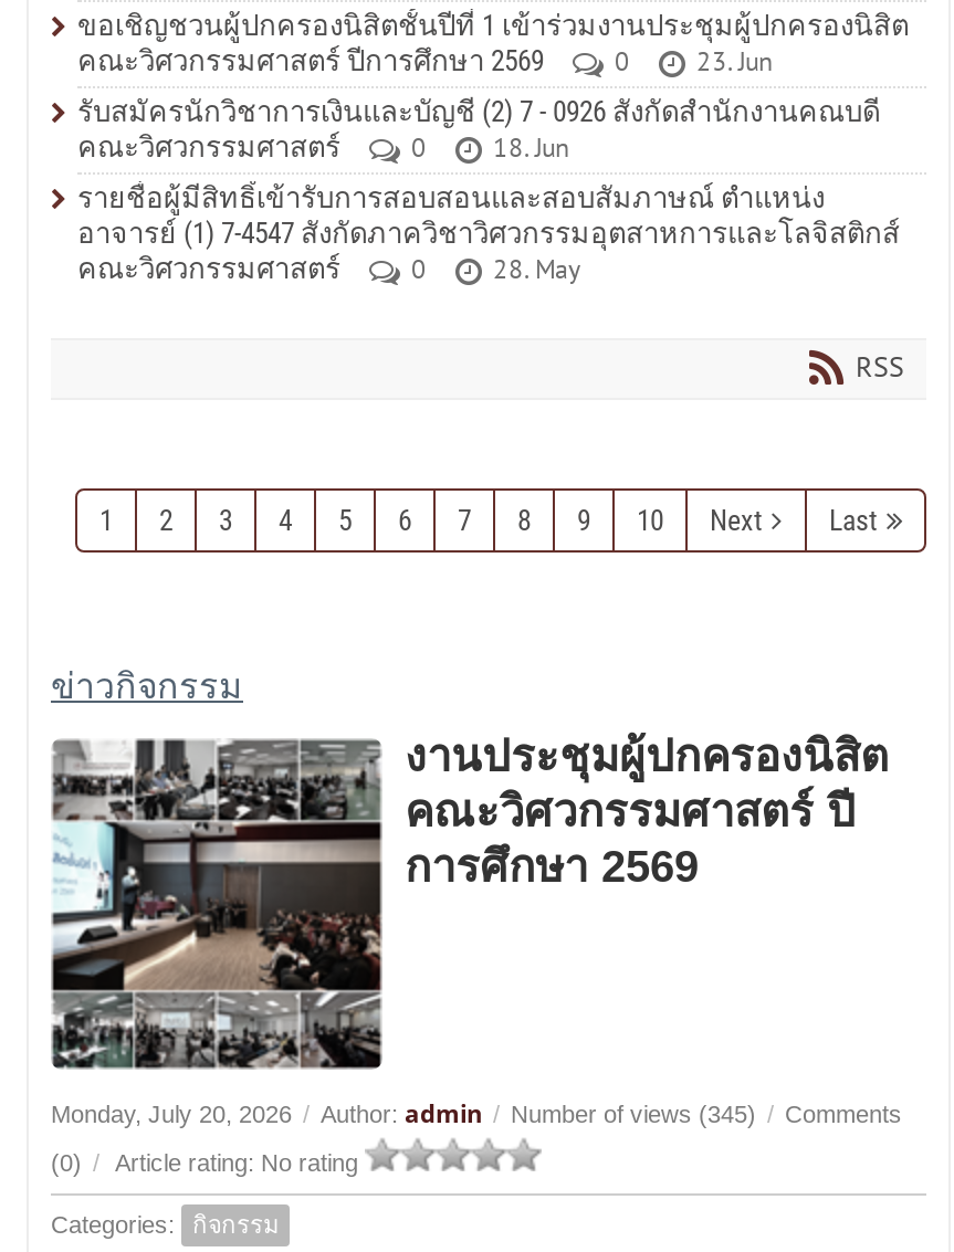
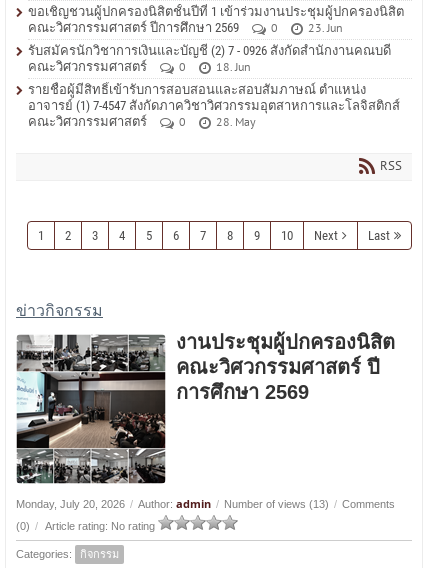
[51,1096,902,1129] Monday, July 20, 2026 / Author: admin / Number of views (345) / Comments -> [16,496,395,511] Monday, July 20, 2026 / Author: admin / Number of views (13) / Comments

